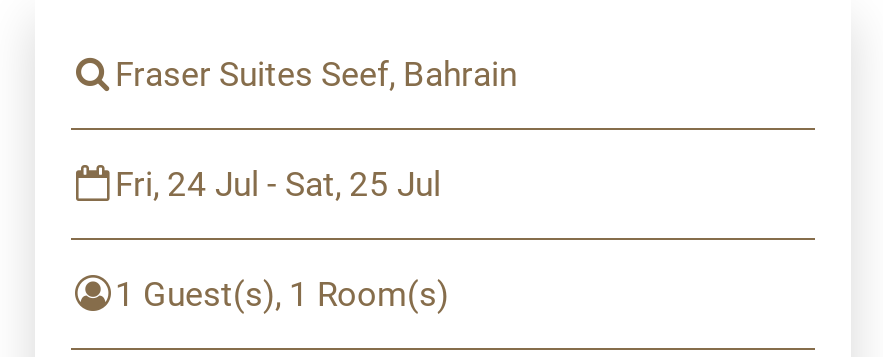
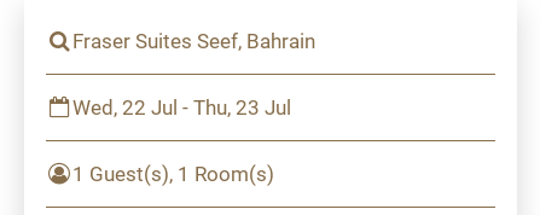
[115,160,441,206] Fri, 24 Jul - Sat, 25 Jul -> [72,93,291,121] Wed, 22 Jul - Thu, 23 Jul

